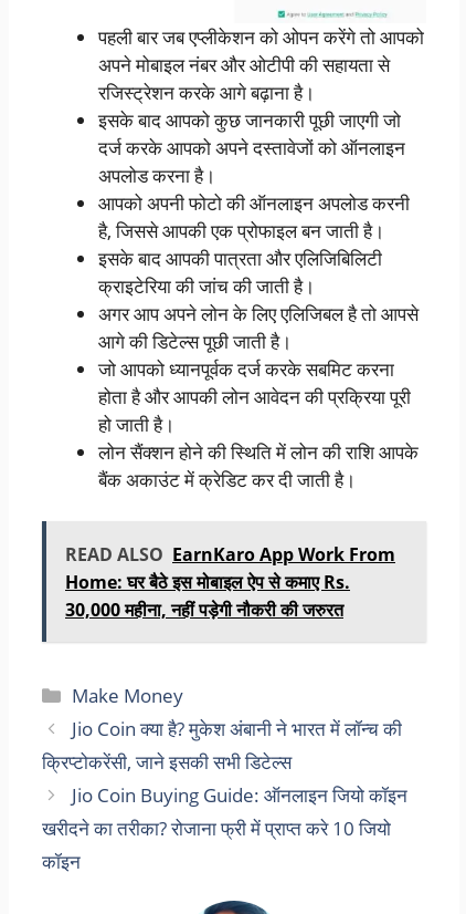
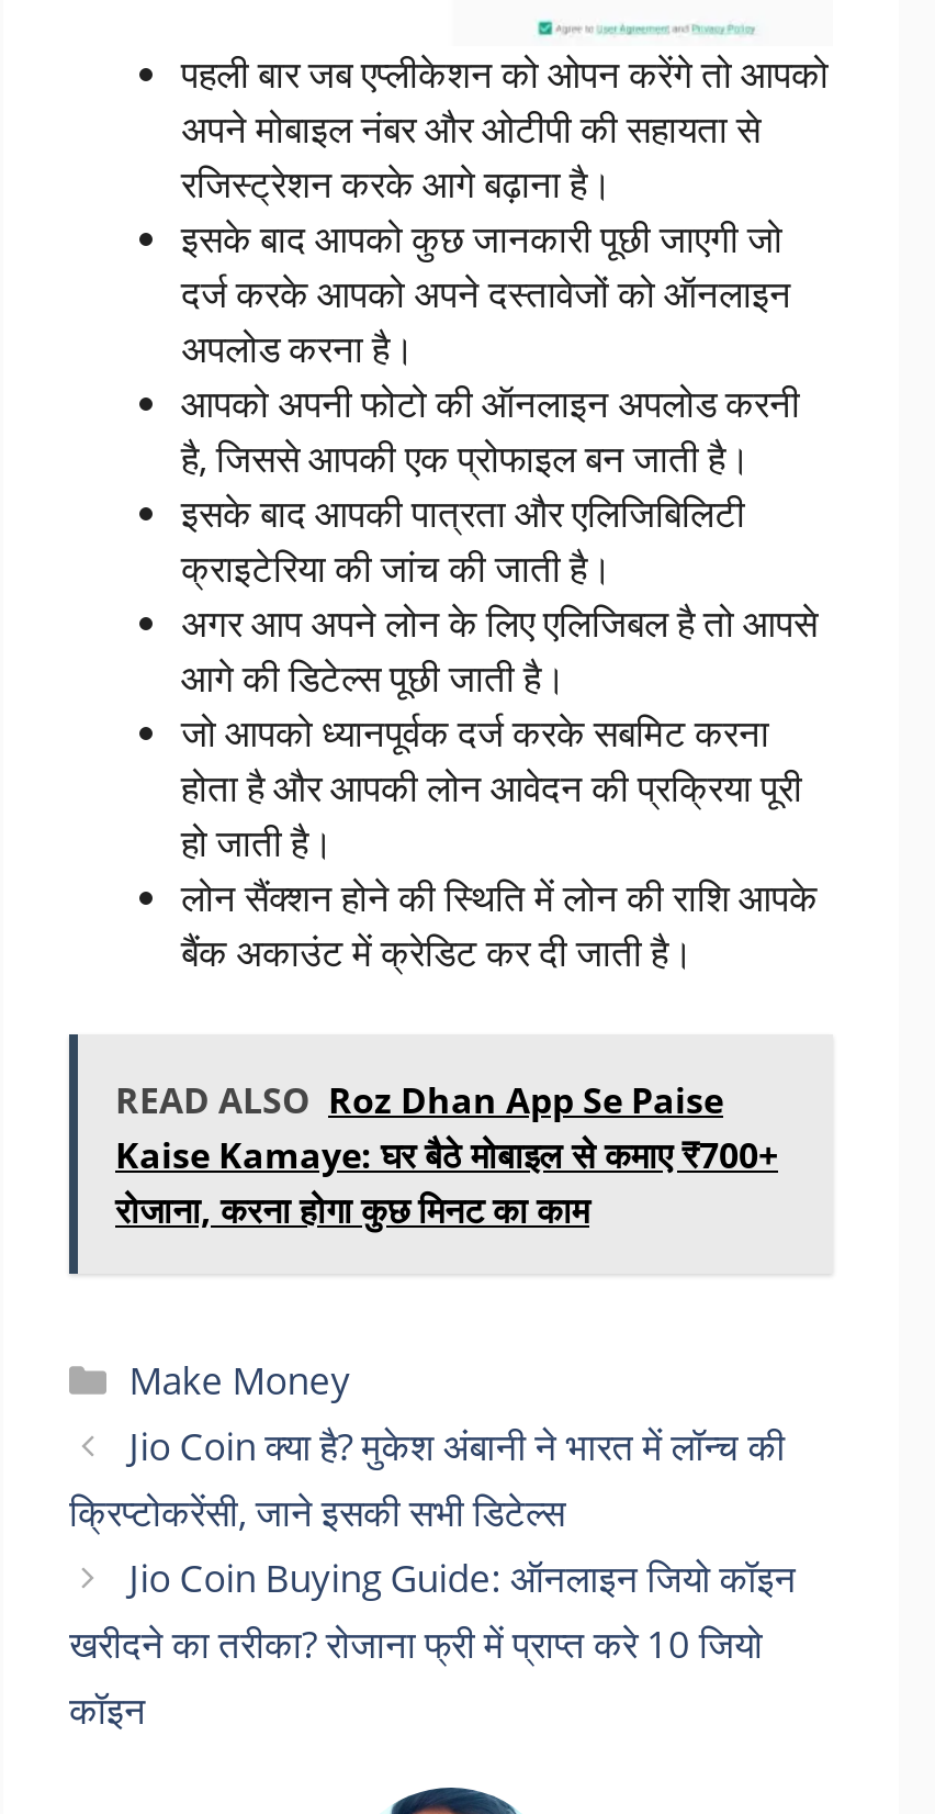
[65,542,395,622] READ ALSO EarnKaro App Work From | Home: घर बैठे इस मोबाइल ऐप से कमाए Rs. | 30,000 महीना, नहीं पड़ेगी नौकरी की जरुरत -> [115,1077,778,1235] READ ALSO Roz Dhan App Se Paise | Kaise Kamaye: घर बैठे मोबाइल से कमाए ₹700+ | रोजाना, करना होगा कुछ मिनट का काम

